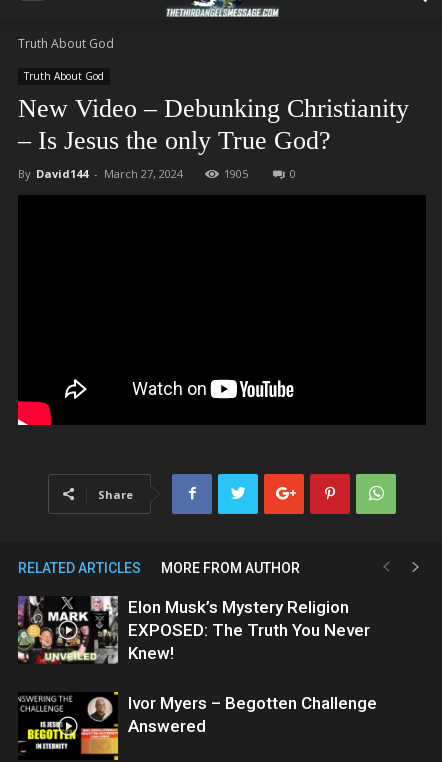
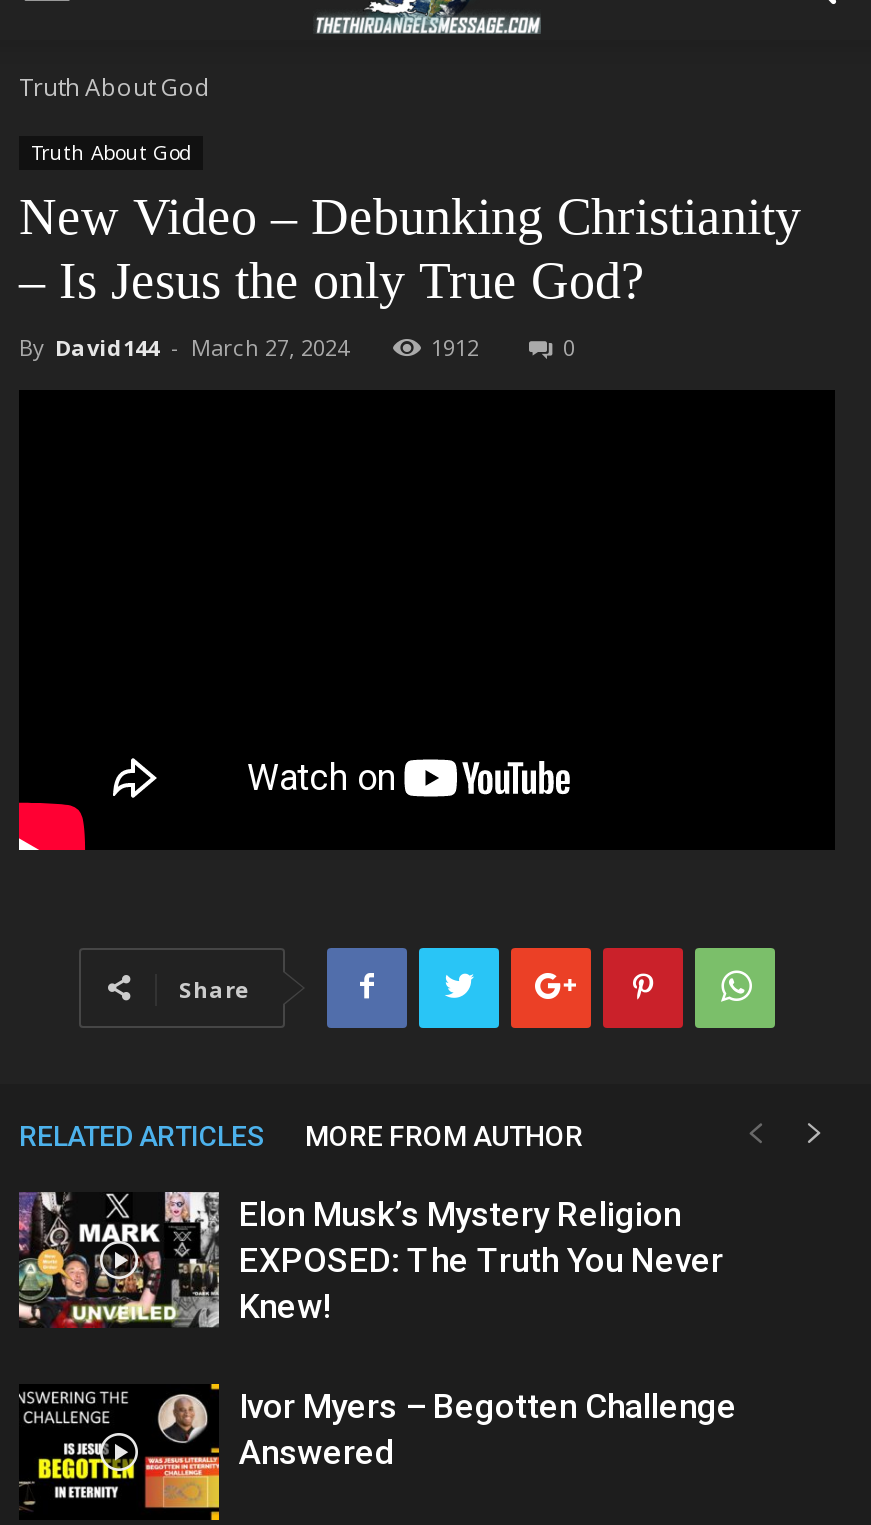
[224,166,248,181] 1905 -> [431,332,479,362] 1912

